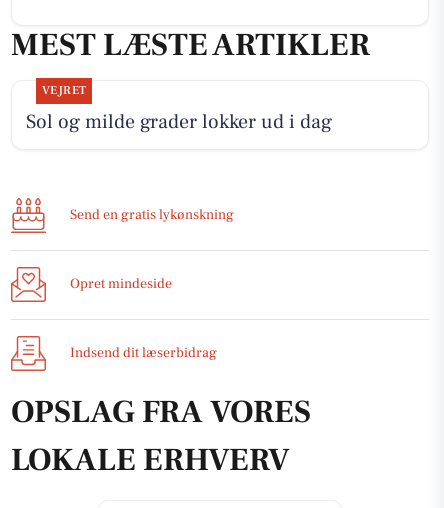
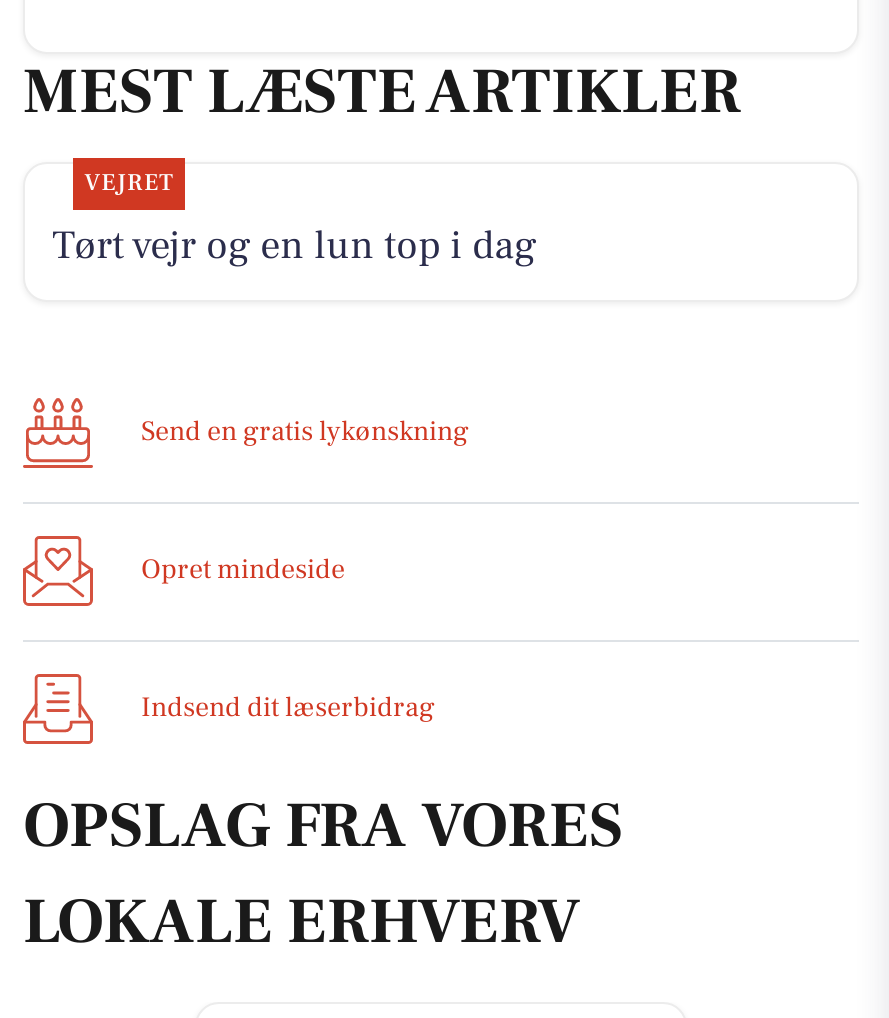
[26,109,332,135] Sol og milde grader lokker ud i dag -> [52,220,536,272] Tørt vejr og en lun top i dag

